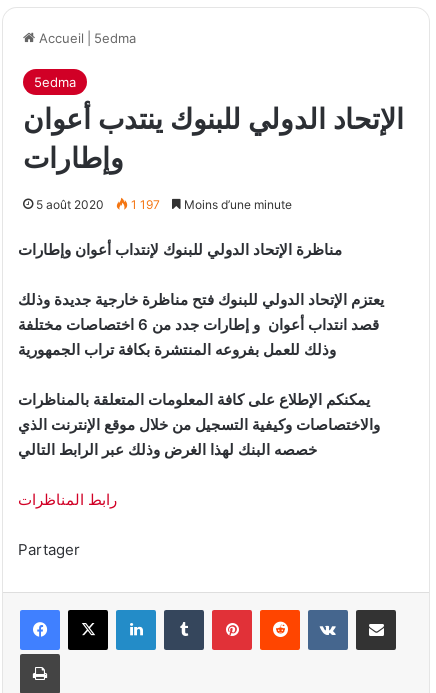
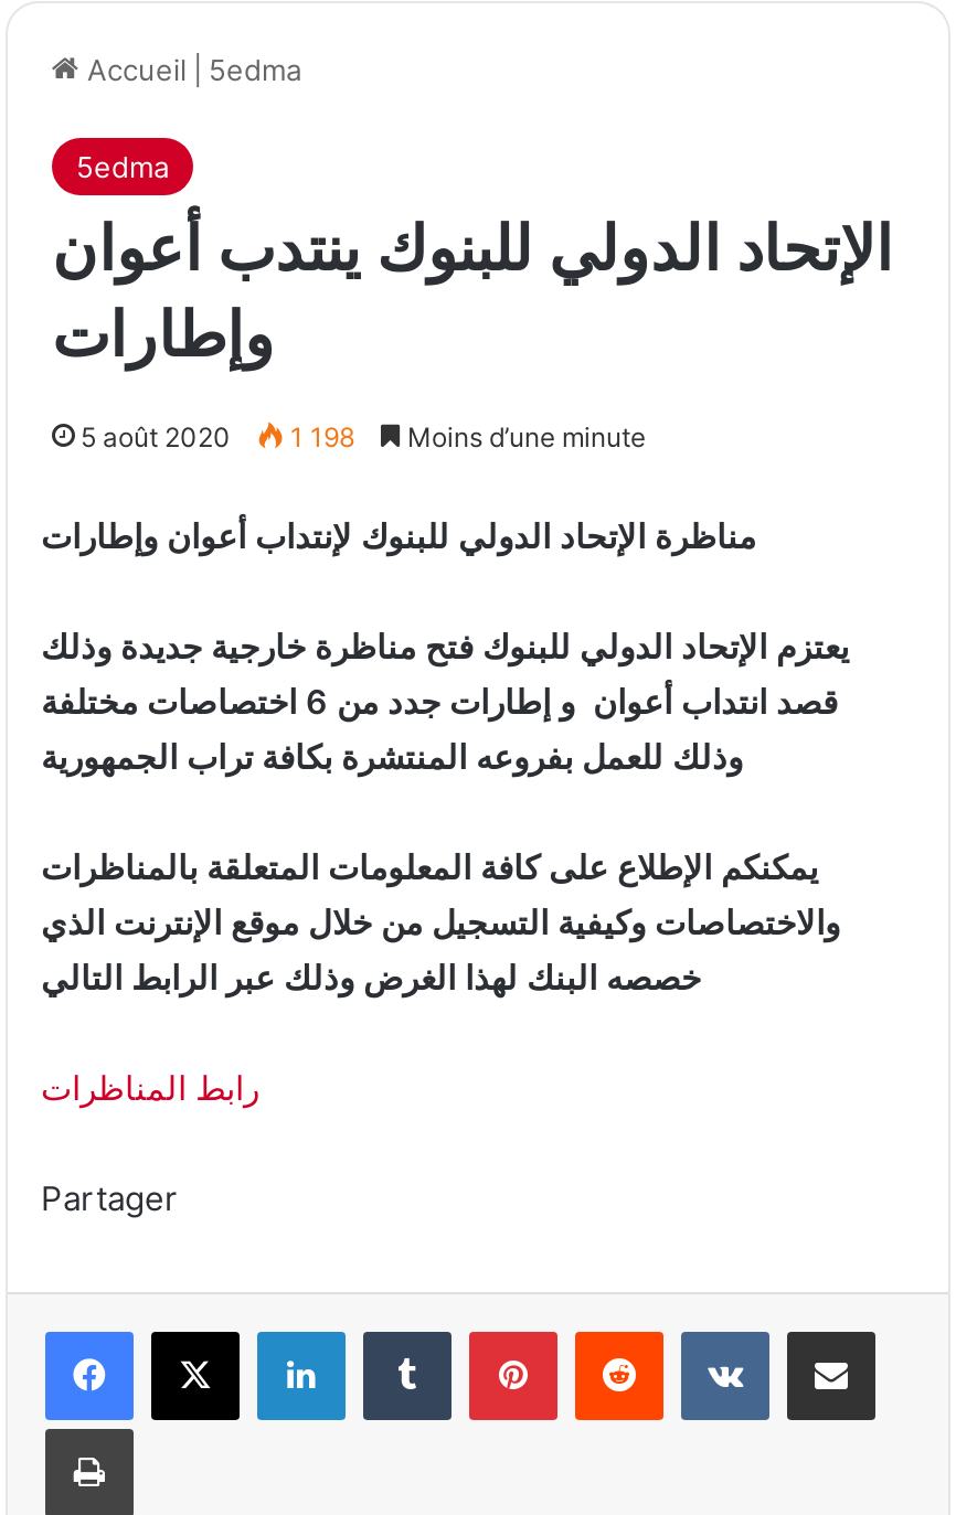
[36,197,292,212] 5 août 2020 1 197 Moins d’une minute -> [81,420,646,454] 5 août 2020 1 198 Moins d’une minute

